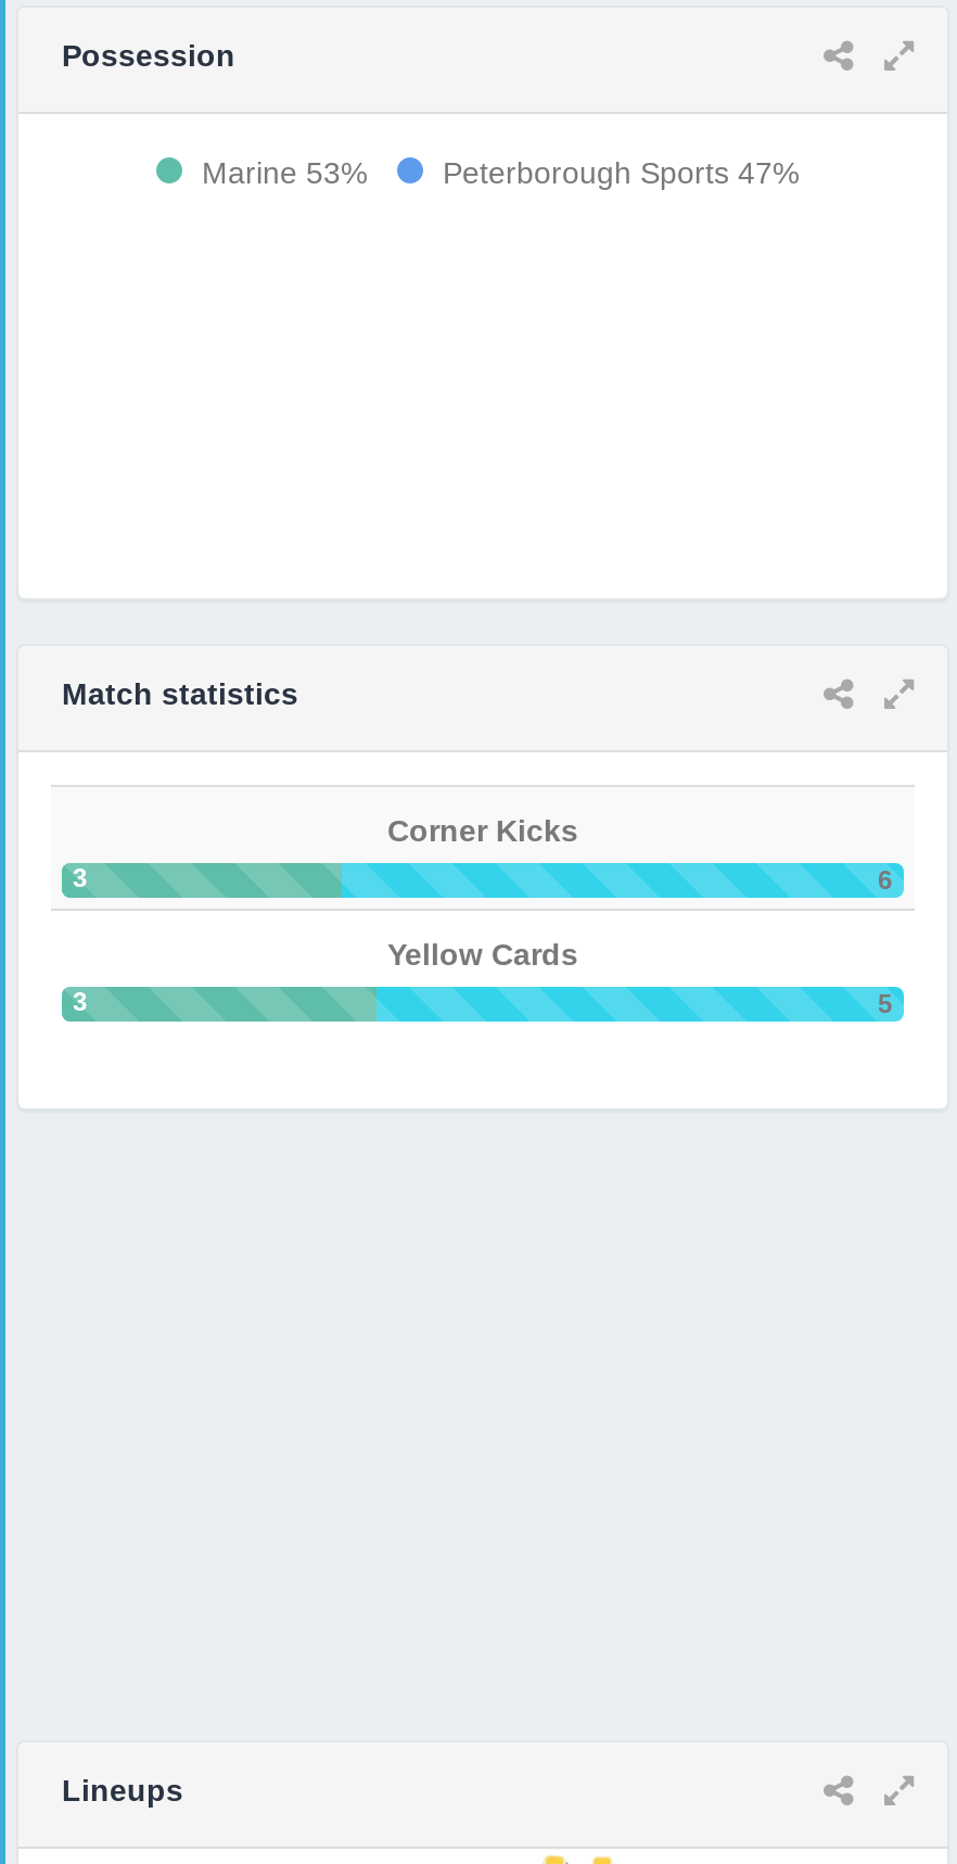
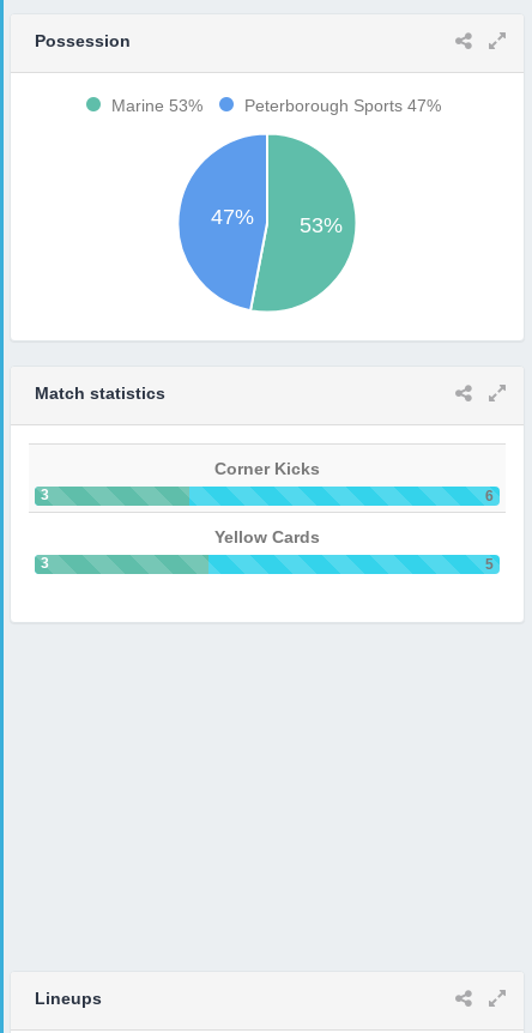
none -> [177,134,357,313] [image]

